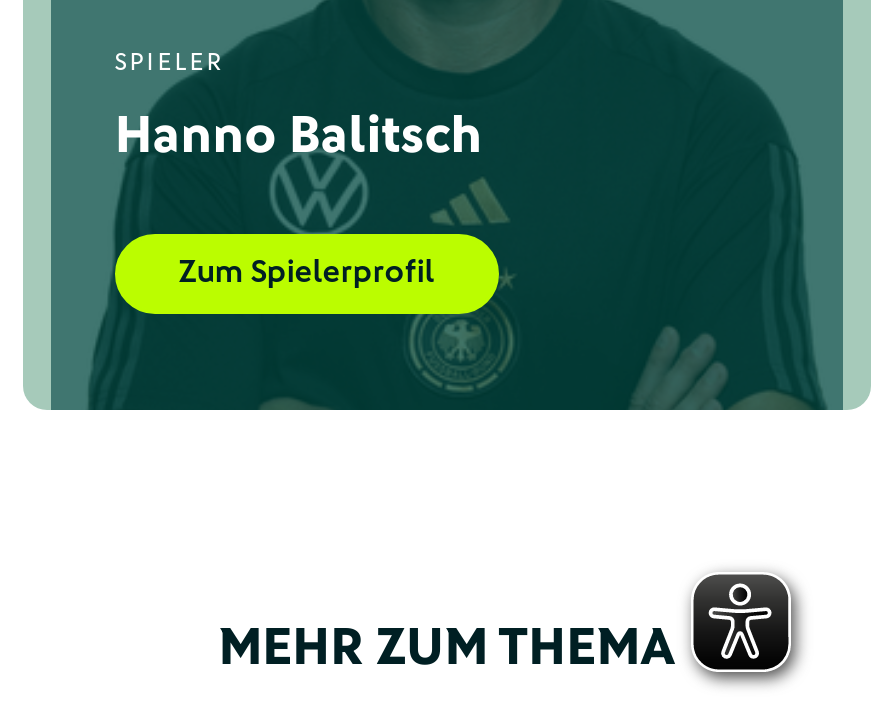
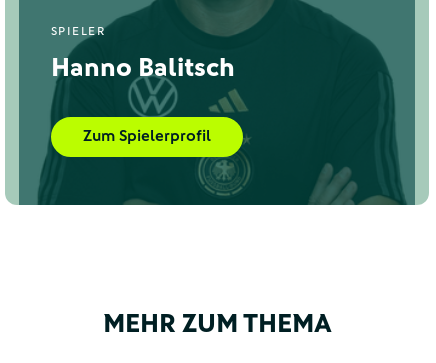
[689,572,803,686] [image] -> none

